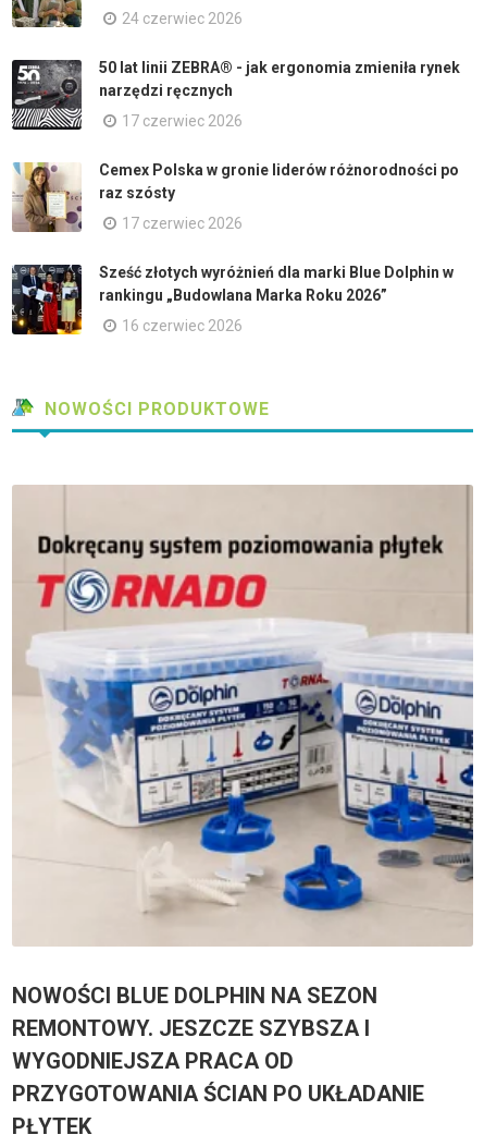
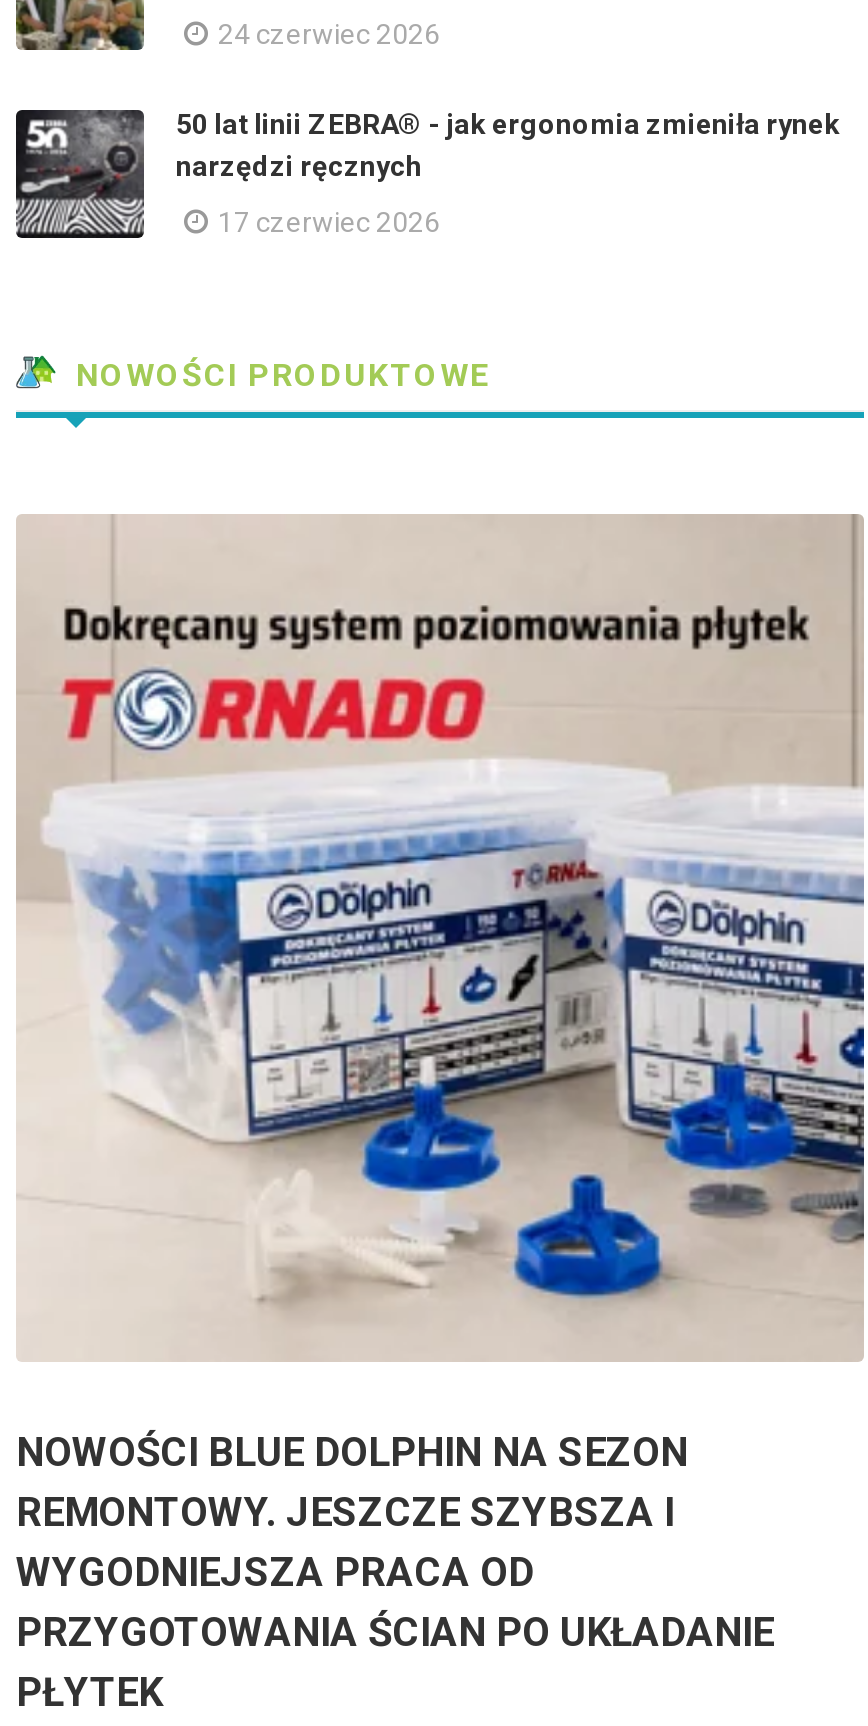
[12,161,459,334] [image] | Cemex Polska w gronie liderów różnorodności po | raz szósty | 17 czerwiec 2026 | Sześć złotych wyróżnień dla marki Blue Dolphin w | rankingu „Budowlana Marka Roku 2026” | 16 czerwiec 2026 -> none
[11,265,83,335] [image] -> none

